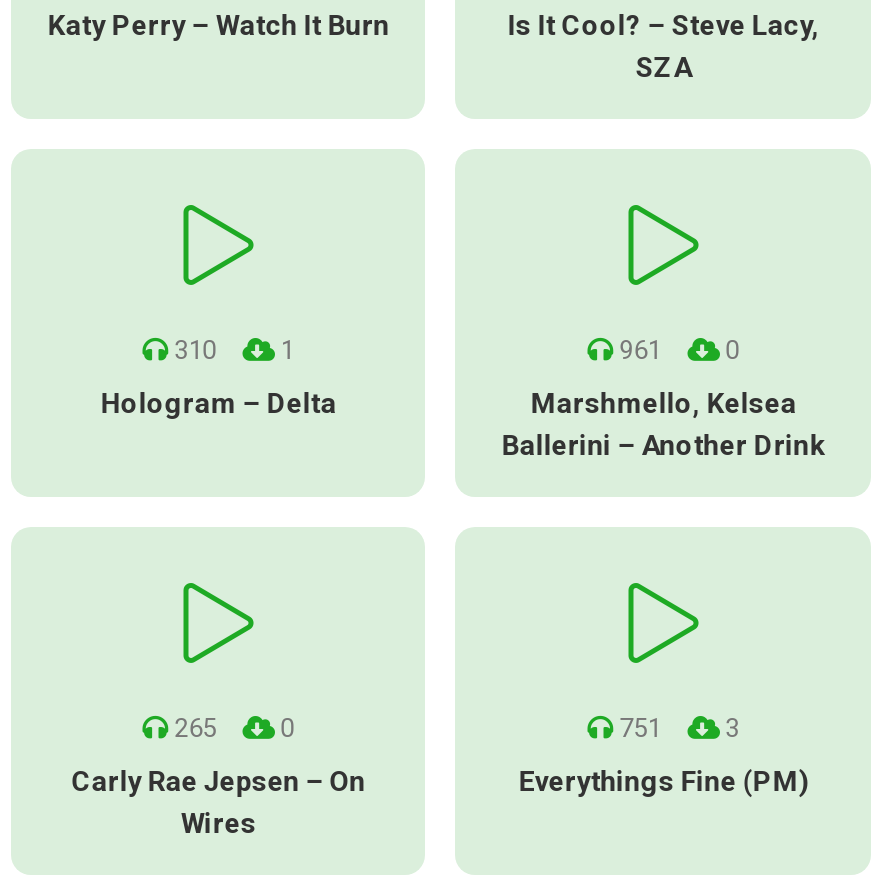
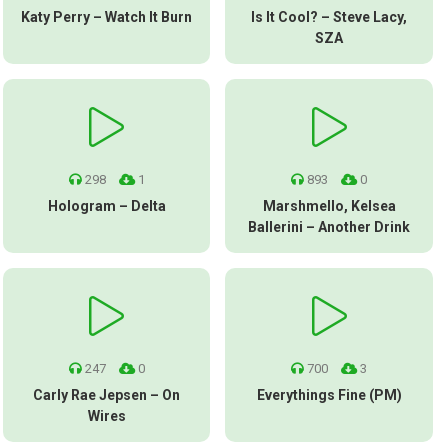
[168,335,294,365] 310 1 -> [82,172,145,187] 298 1
[613,335,739,365] 961 0 -> [304,172,367,187] 893 0
[168,713,294,743] 265 0 -> [82,361,145,376] 247 0
[613,713,739,743] 751 3 -> [304,361,367,376] 700 3

